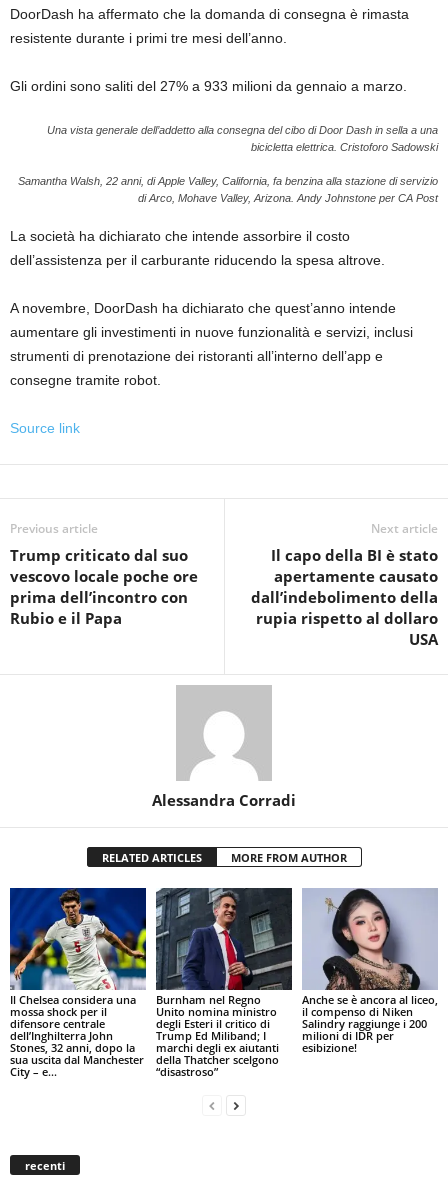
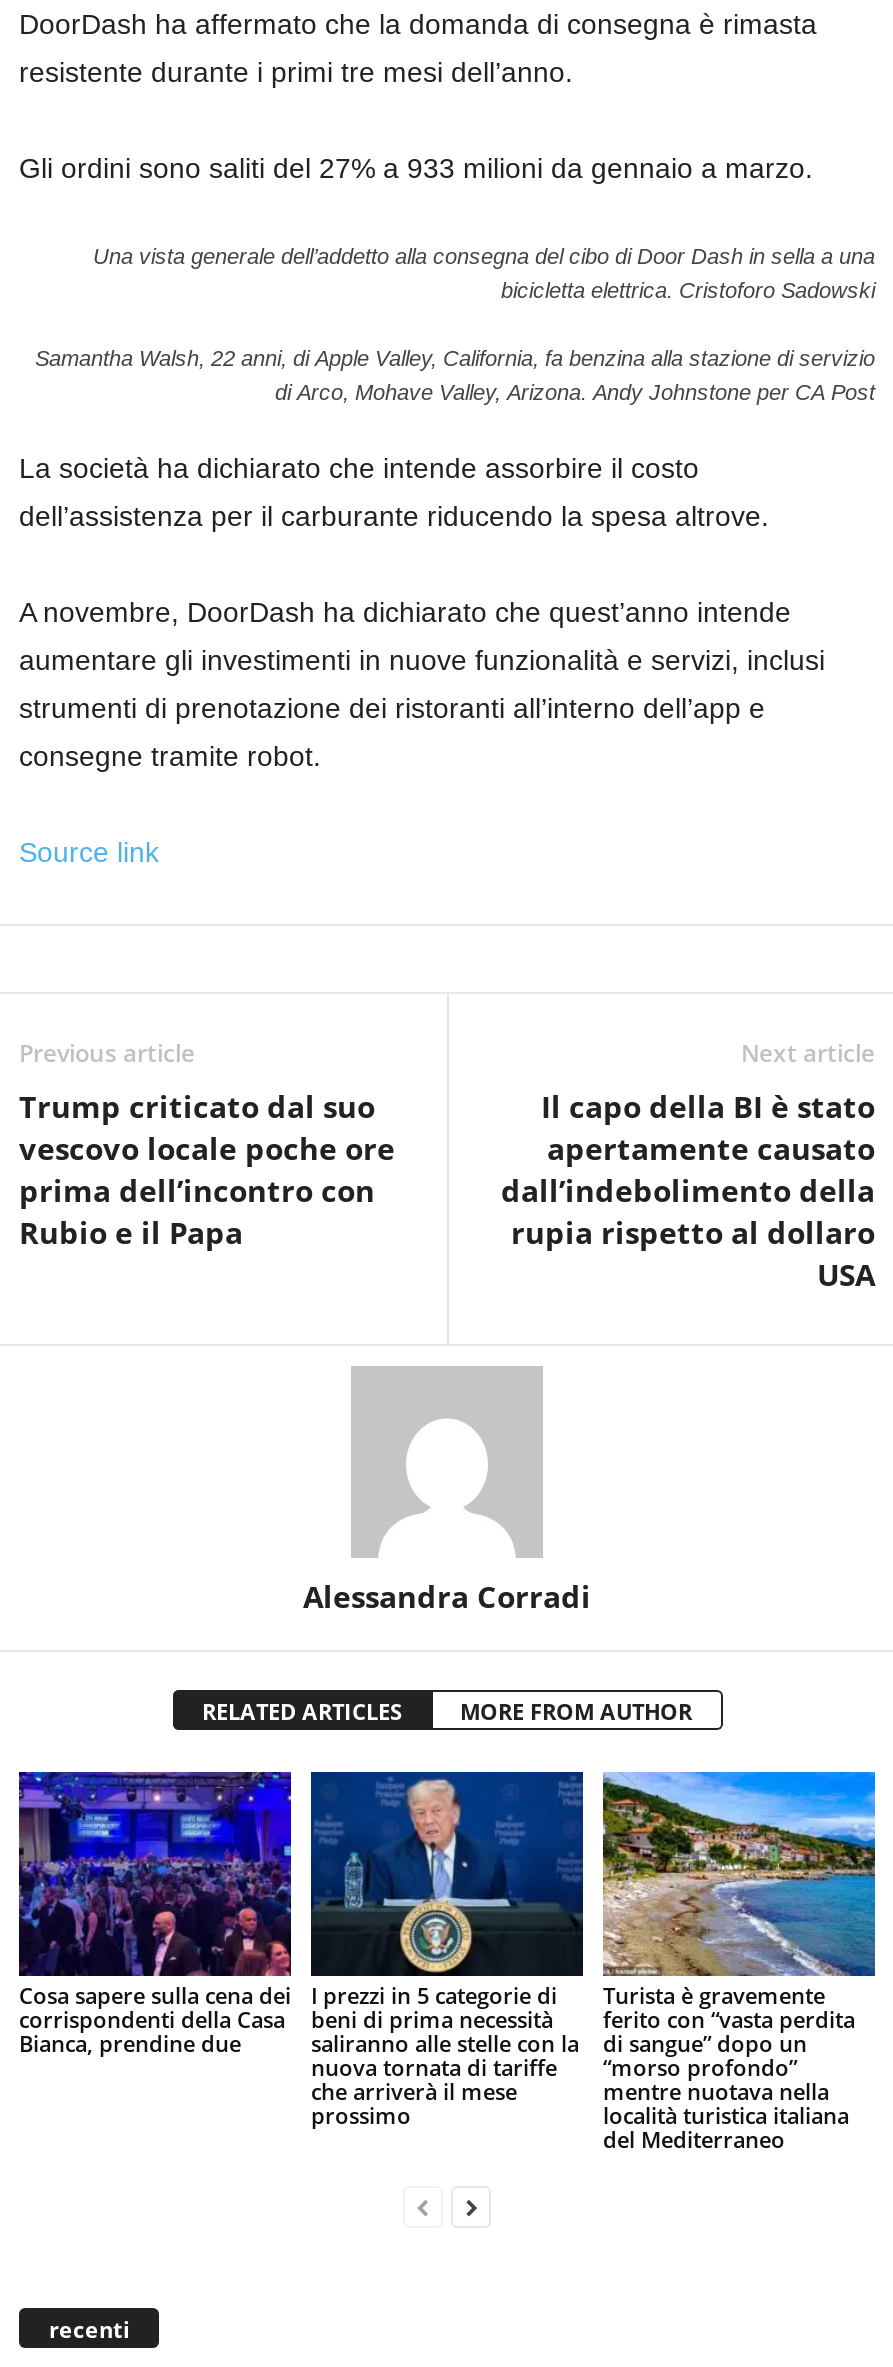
[9,887,147,1079] [image] | Il Chelsea considera una | mossa shock per il | difensore centrale | dell’Inghilterra John | Stones, 32 anni, dopo la | sua uscita dal Manchester | City – e... -> [17,1769,293,2058] [image] | Cosa sapere sulla cena dei | corrispondenti della Casa | Bianca, prendine due
[155,887,293,1079] [image] | Burnham nel Regno | Unito nomina ministro | degli Esteri il critico di | Trump Ed Miliband; I | marchi degli ex aiutanti | della Thatcher scelgono | “disastroso” -> [309,1769,583,2130] [image] | I prezzi in 5 categorie di | beni di prima necessità | saliranno alle stelle con la | nuova tornata di tariffe | che arriverà il mese | prossimo
[302,887,438,1055] [image] | Anche se è ancora al liceo, | il compenso di Niken | Salindry raggiunge i 200 | milioni di IDR per | esibizione! -> [601,1769,877,2154] [image] | Turista è gravemente | ferito con “vasta perdita | di sangue” dopo un | “morso profondo” | mentre nuotava nella | località turistica italiana | del Mediterraneo

